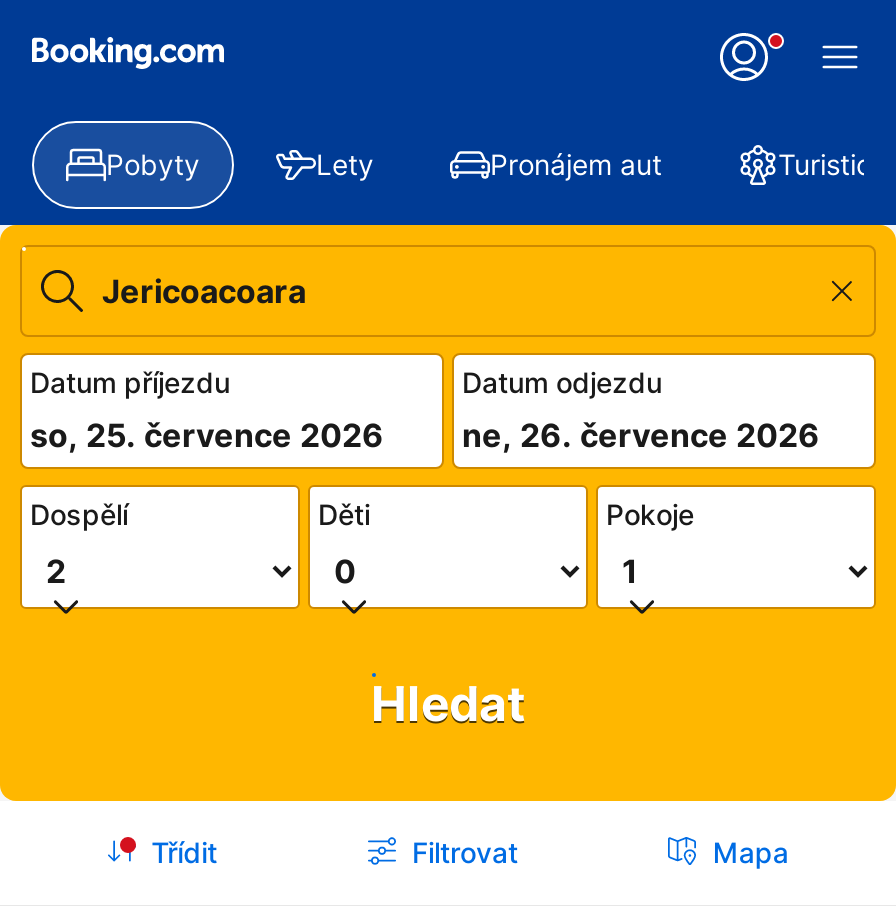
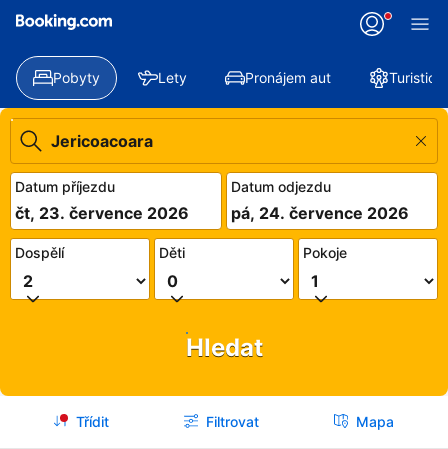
[30,415,384,455] so, 25. července 2026 -> [15,203,189,223] čt, 23. července 2026
[462,415,820,455] ne, 26. července 2026 -> [231,203,409,223] pá, 24. července 2026

